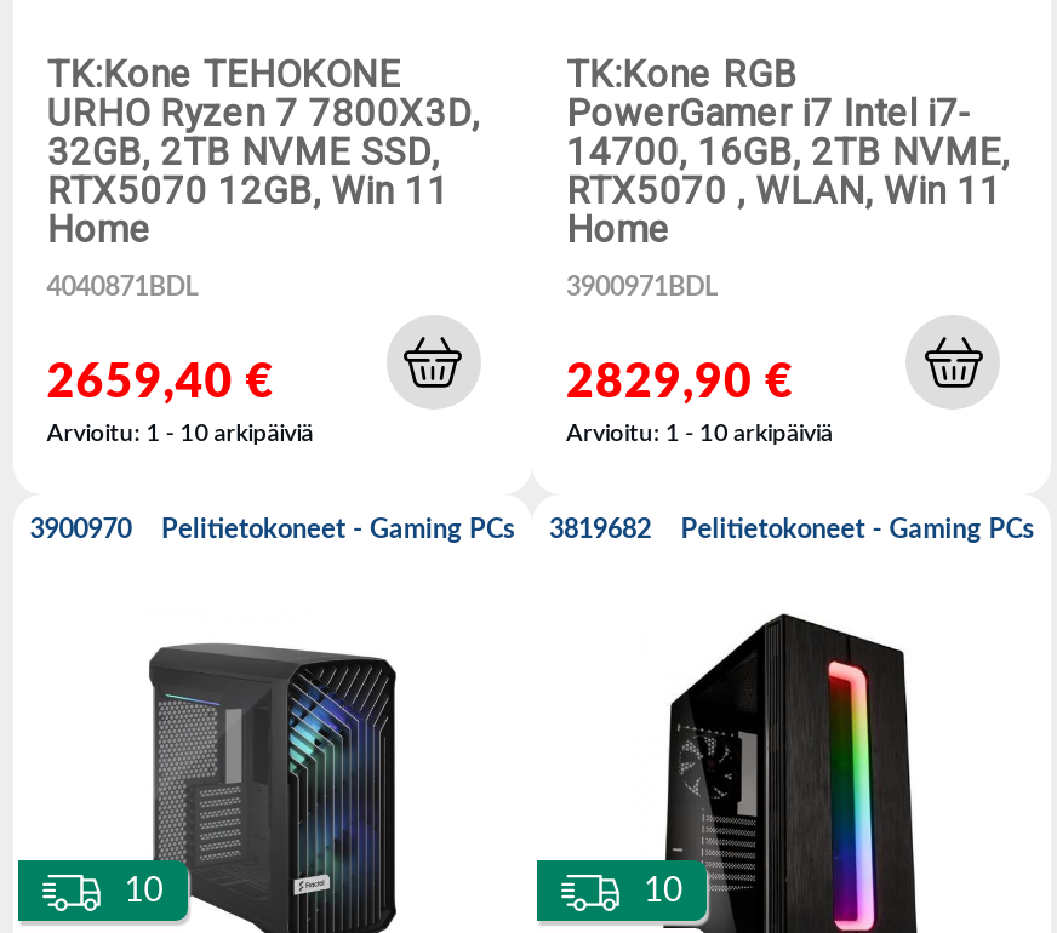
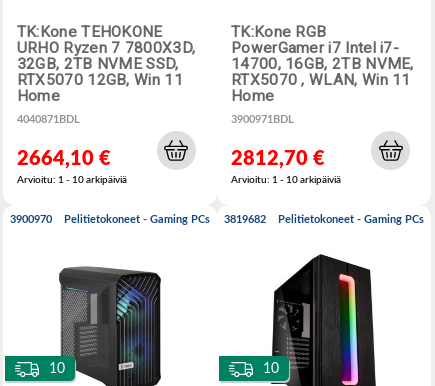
[47,359,275,408] 2659,40 € -> [17,149,111,169] 2664,10 €
[566,359,794,408] 2829,90 € -> [231,149,325,169] 2812,70 €

